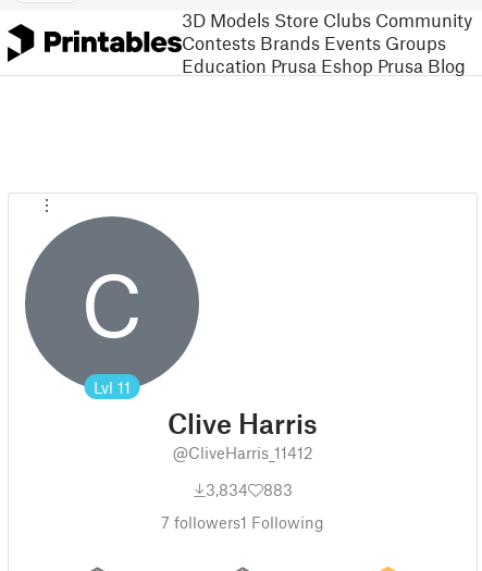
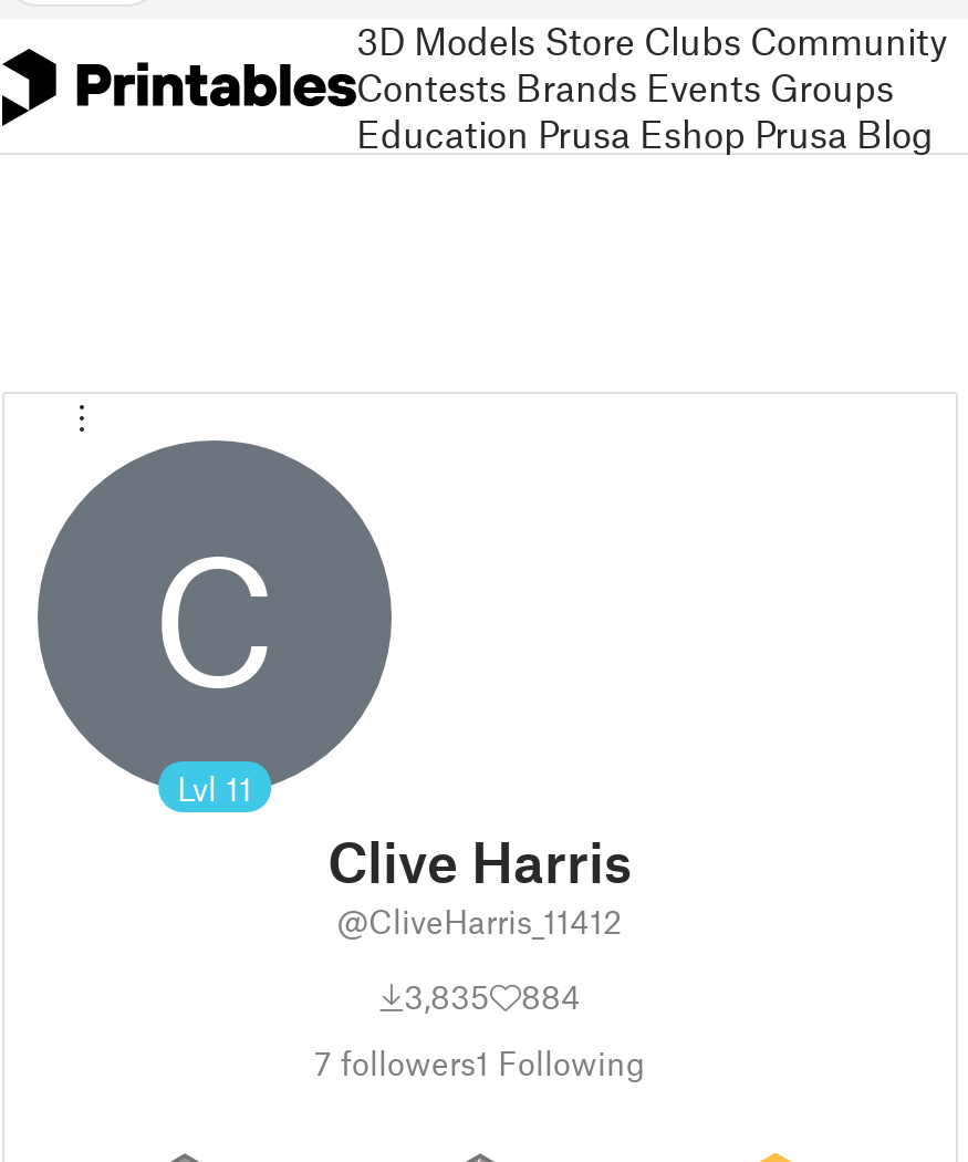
[205,480,248,499] 3,834 -> [404,976,490,1016] 3,835
[263,480,292,499] 883 -> [521,976,581,1016] 884

